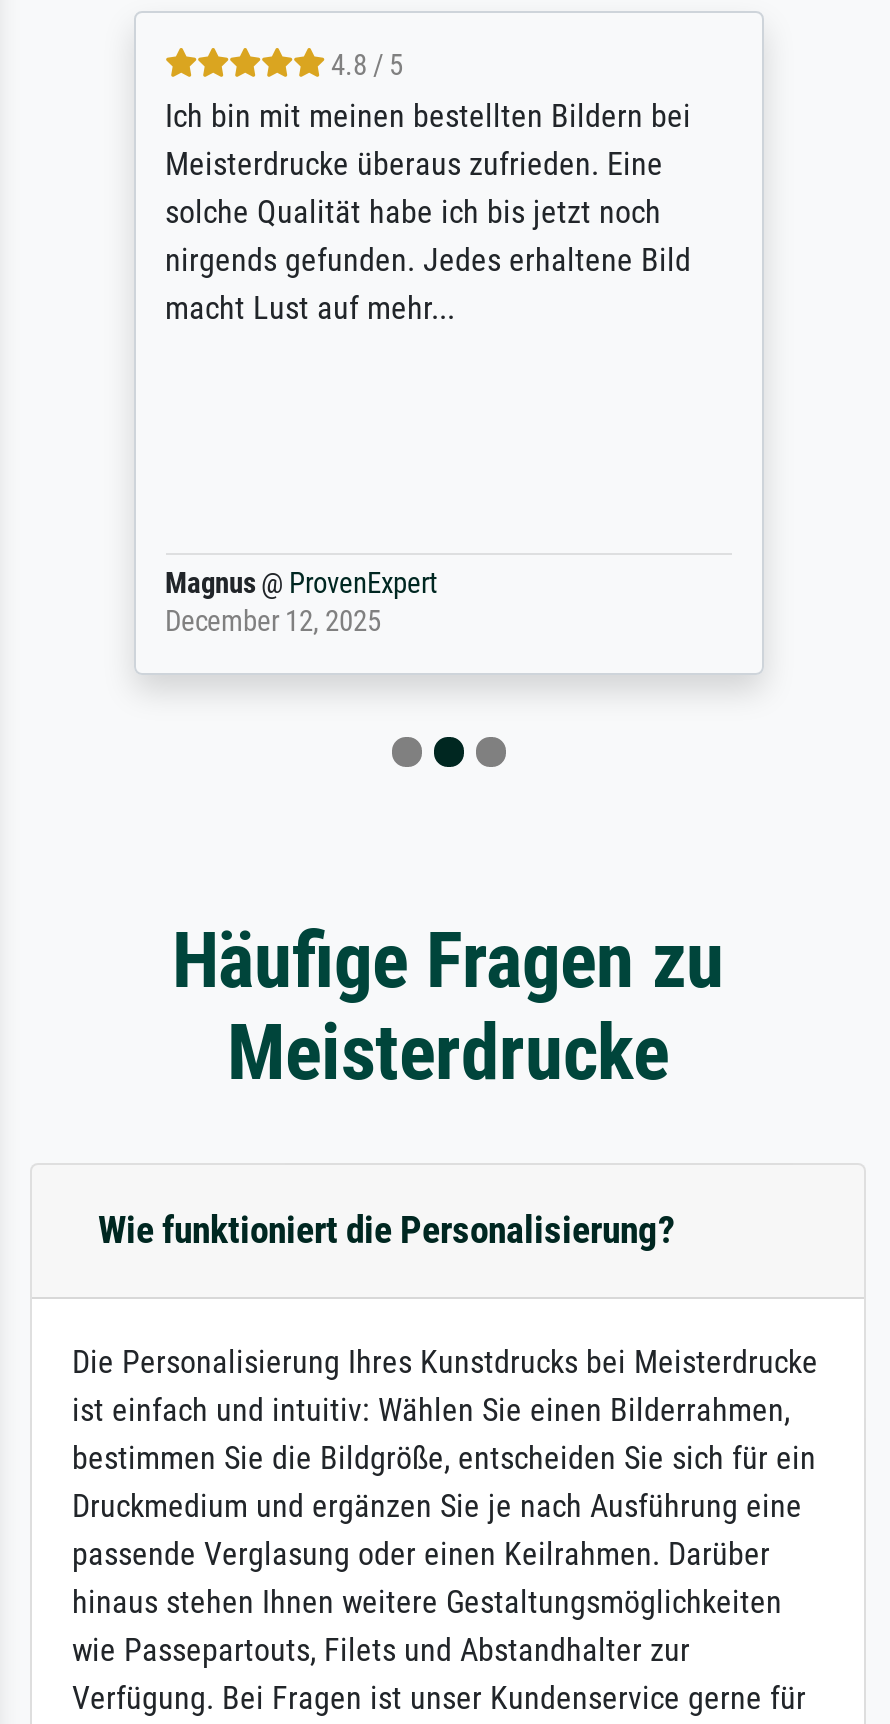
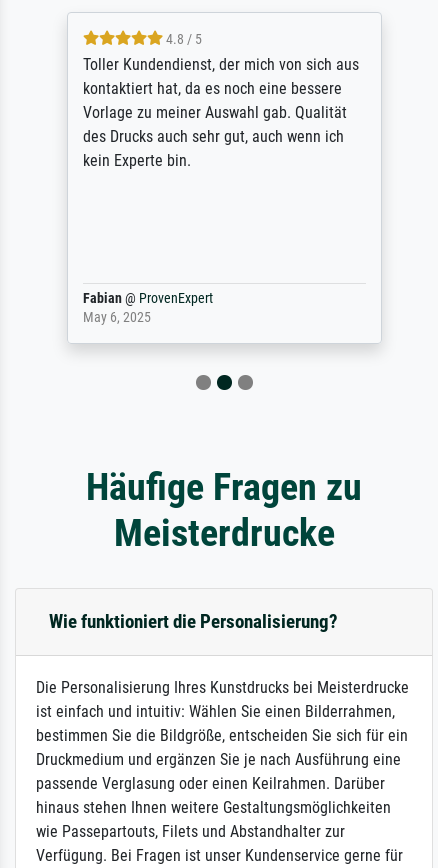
[165,97,691,327] Ich bin mit meinen bestellten Bildern bei | Meisterdrucke überaus zufrieden. Eine | solche Qualität habe ich bis jetzt noch | nirgends gefunden. Jedes erhaltene Bild | macht Lust auf mehr... -> [82,55,358,170] Toller Kundendienst, der mich von sich aus | kontaktiert hat, da es noch eine bessere | Vorlage zu meiner Auswahl gab. Qualität | des Drucks auch sehr gut, auch wenn ich | kein Experte bin.
[165,567,437,639] Magnus @ ProvenExpert | December 12, 2025 -> [82,290,212,326] Fabian @ ProvenExpert | May 6, 2025

